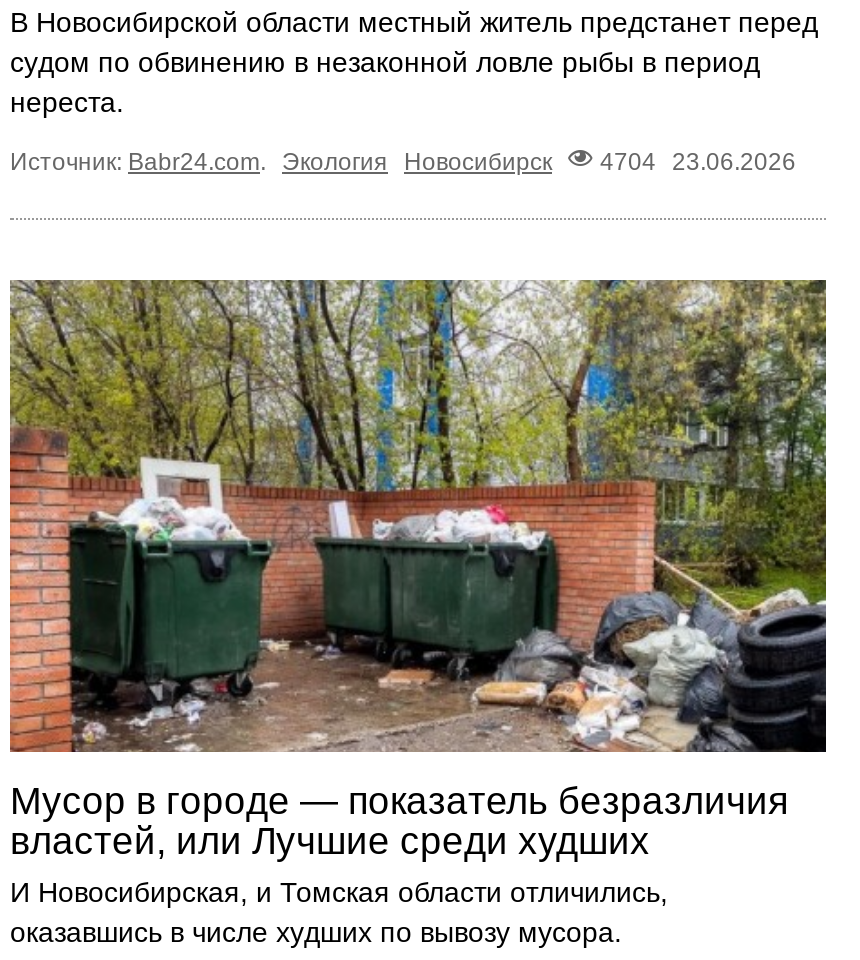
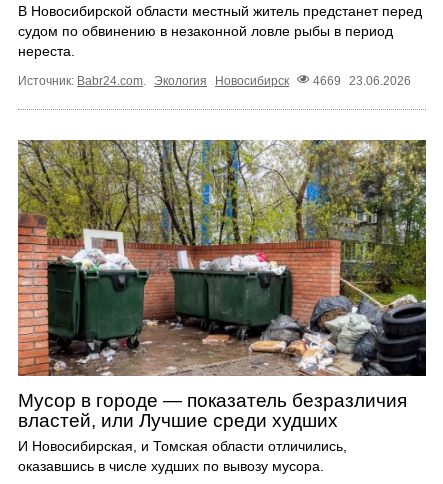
[10,147,796,175] Источник: Babr24.com. Экология Новосибирск 4704 23.06.2026 -> [18,74,411,88] Источник: Babr24.com. Экология Новосибирск 4669 23.06.2026

